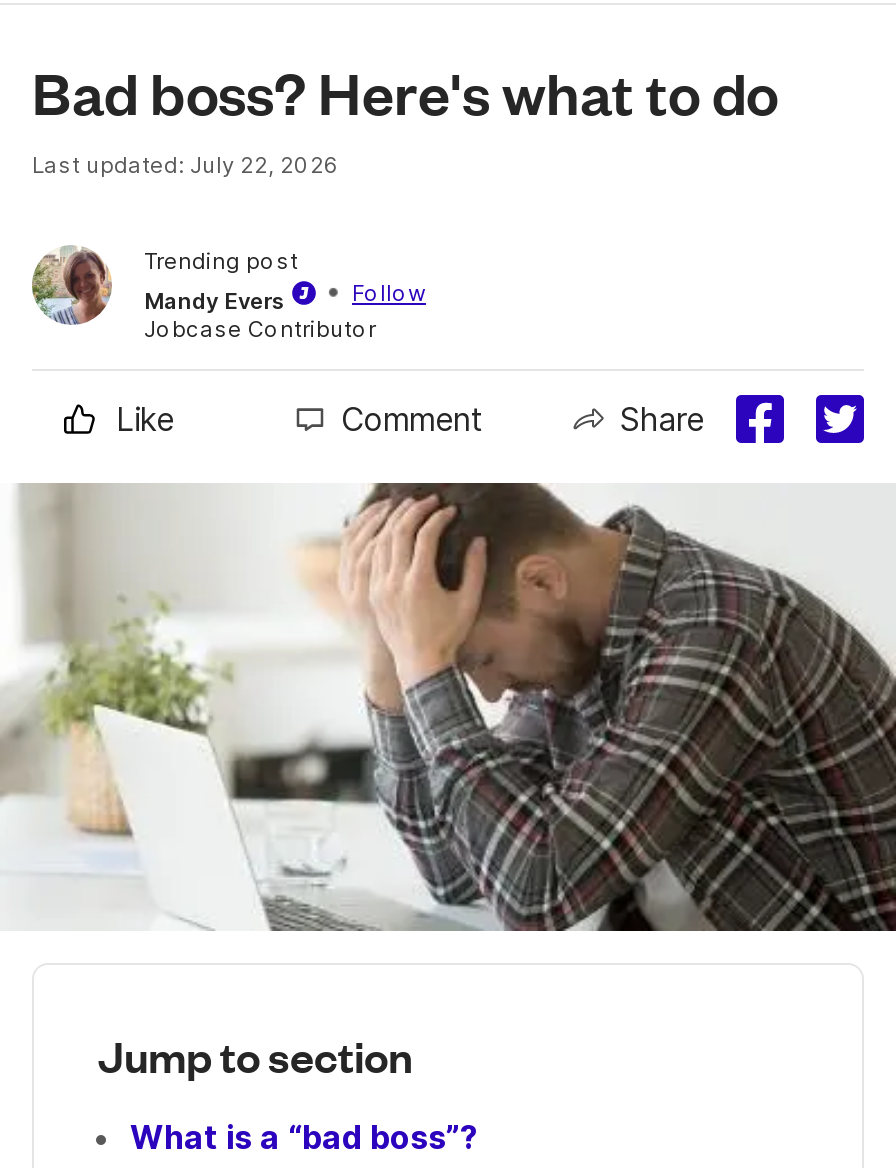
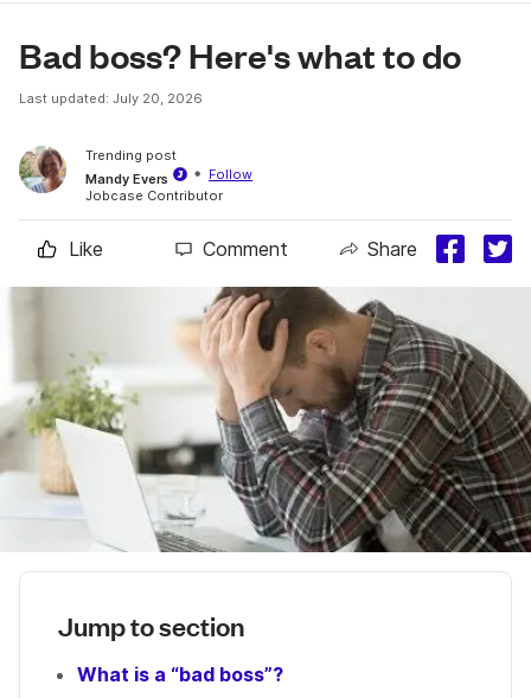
[32,151,340,179] Last updated: July 22, 2026 -> [19,90,203,107] Last updated: July 20, 2026

